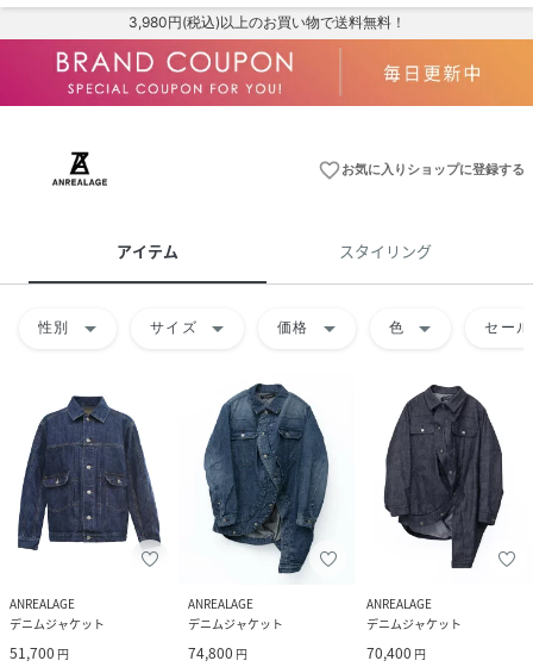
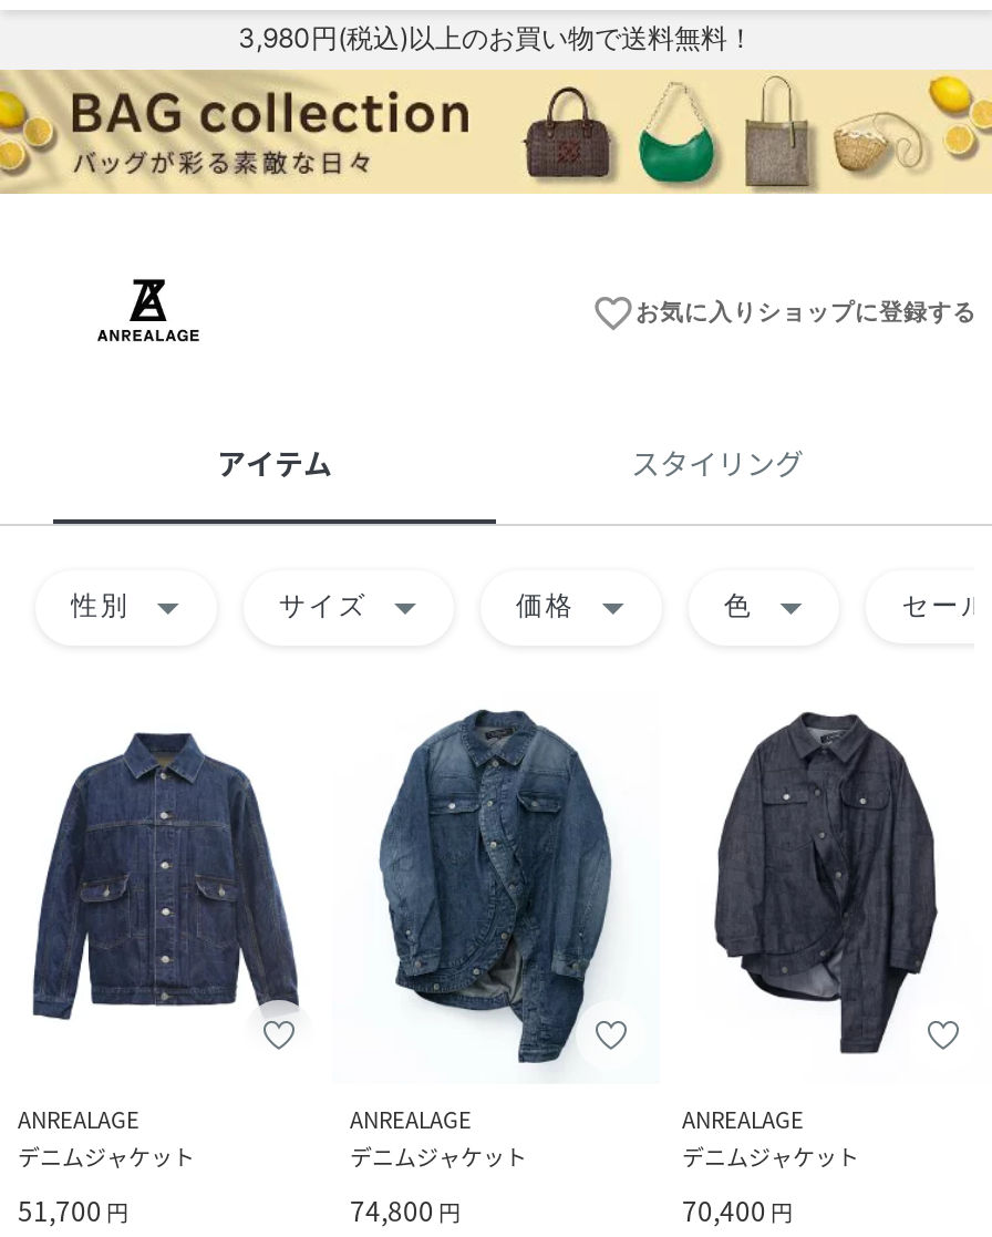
[4,38,529,107] [image] -> [7,70,985,194] [image]

